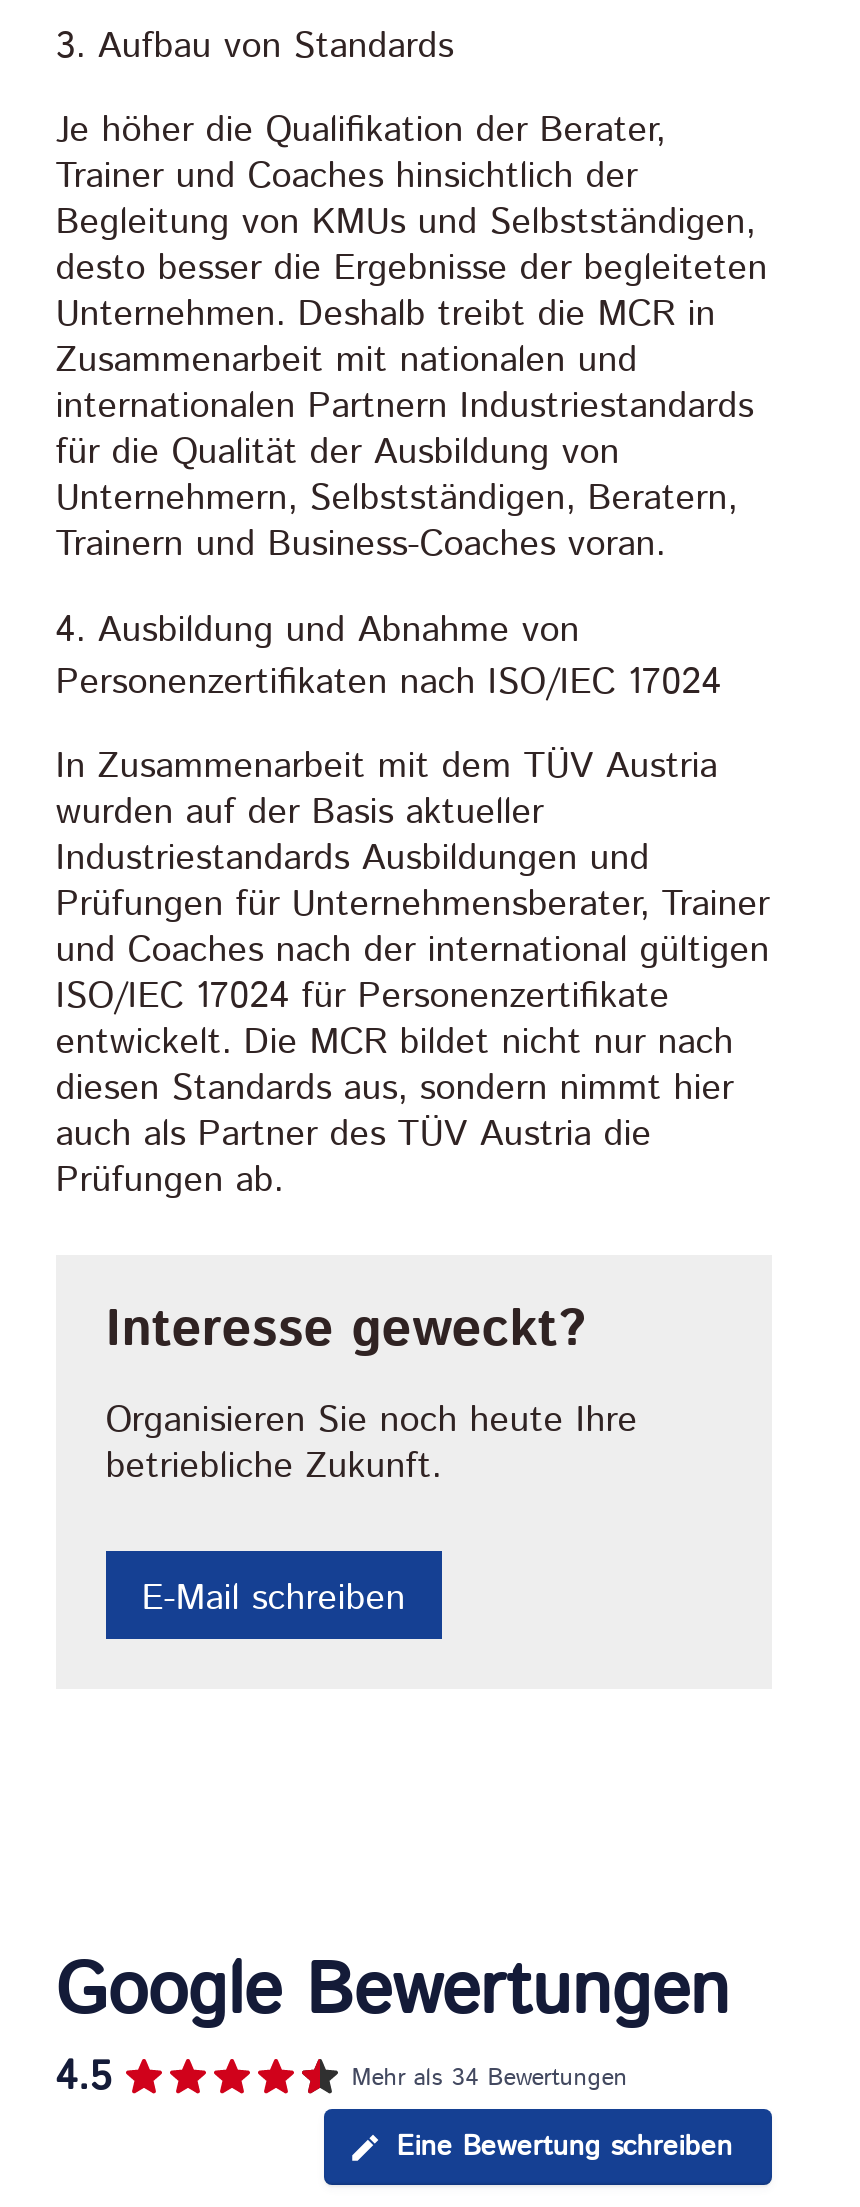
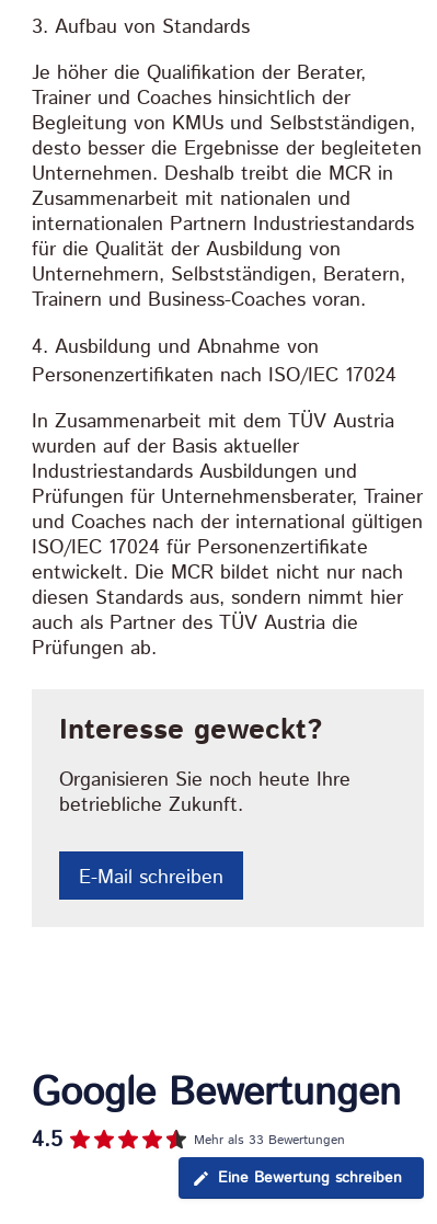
[352,2062,628,2096] Mehr als 34 Bewertungen -> [194,1131,345,1150] Mehr als 33 Bewertungen

